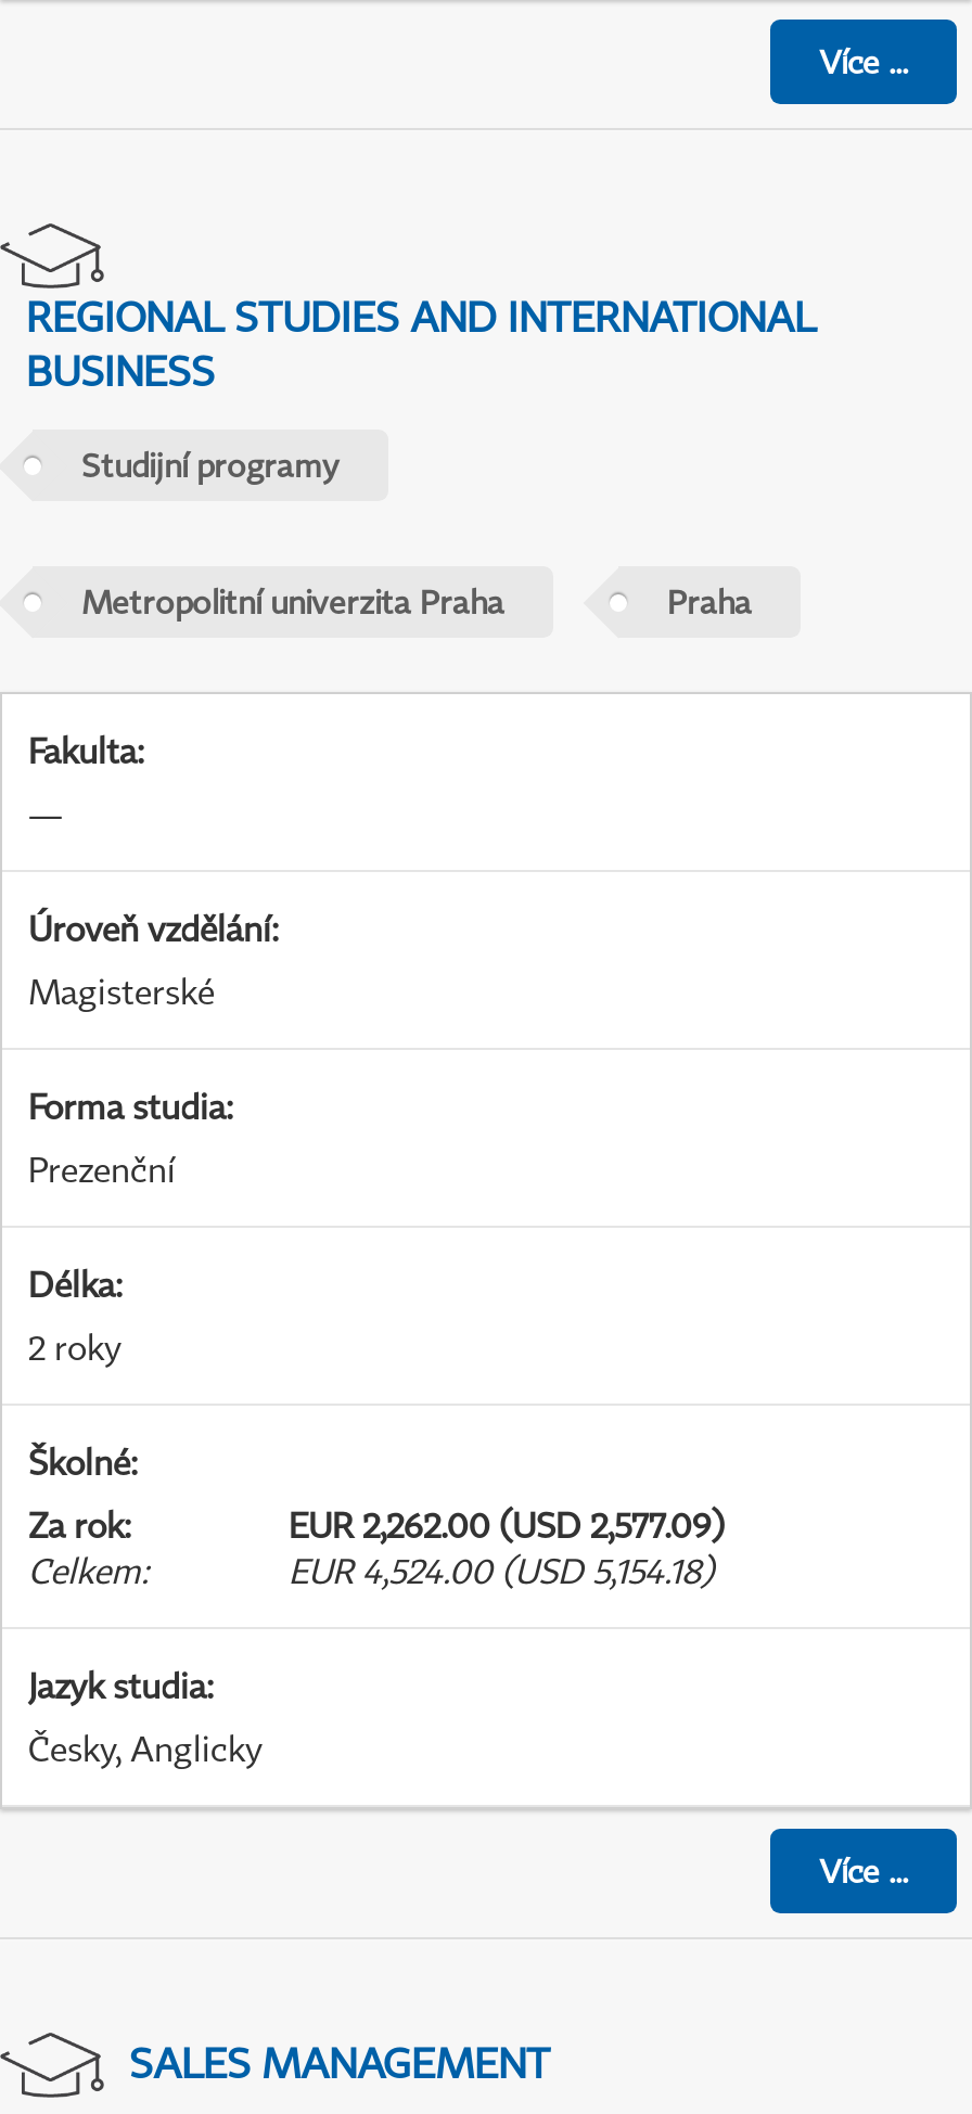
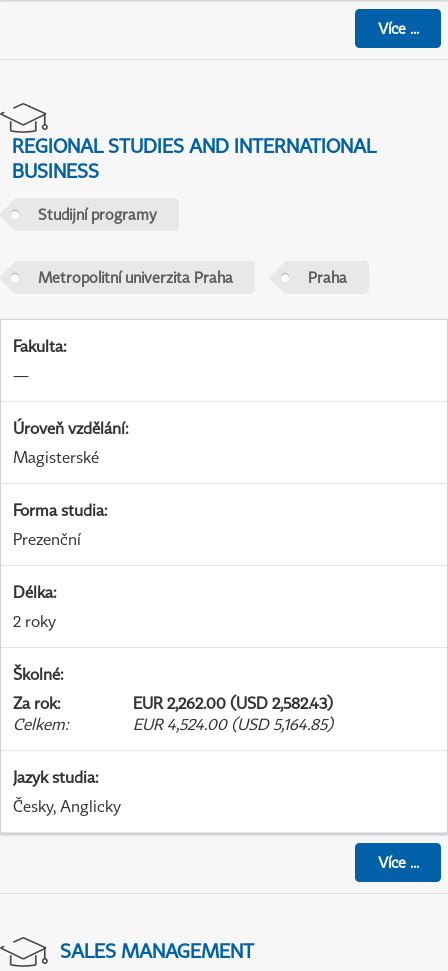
[289,1504,725,1547] EUR 2,262.00 (USD 2,577.09) -> [133,693,333,713] EUR 2,262.00 (USD 2,582.43)
[289,1549,714,1592] EUR 4,524.00 (USD 5,154.18) -> [133,714,333,734] EUR 4,524.00 (USD 5,164.85)

